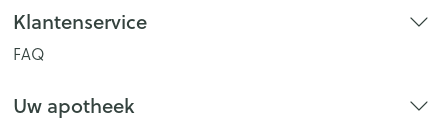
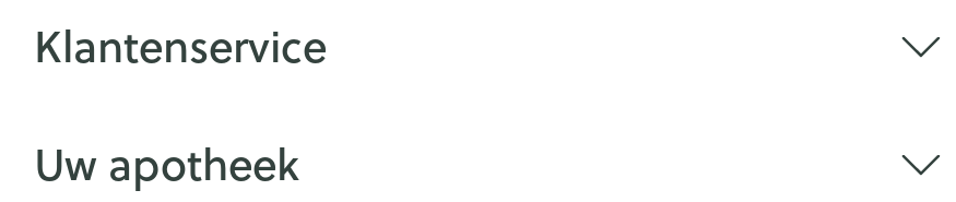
[13,42,45,65] FAQ -> none

